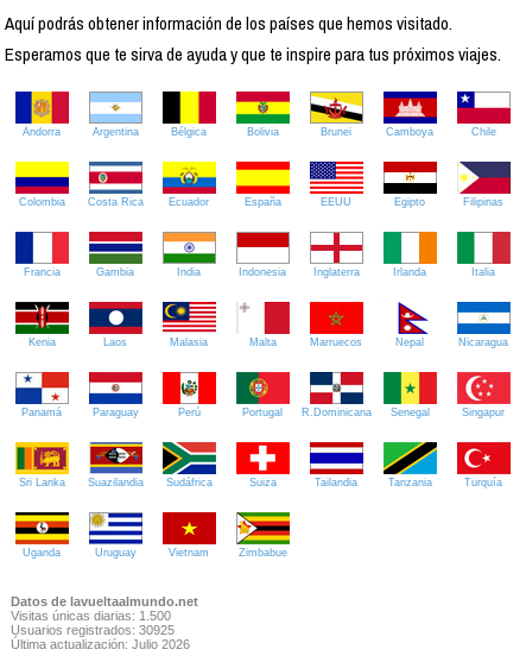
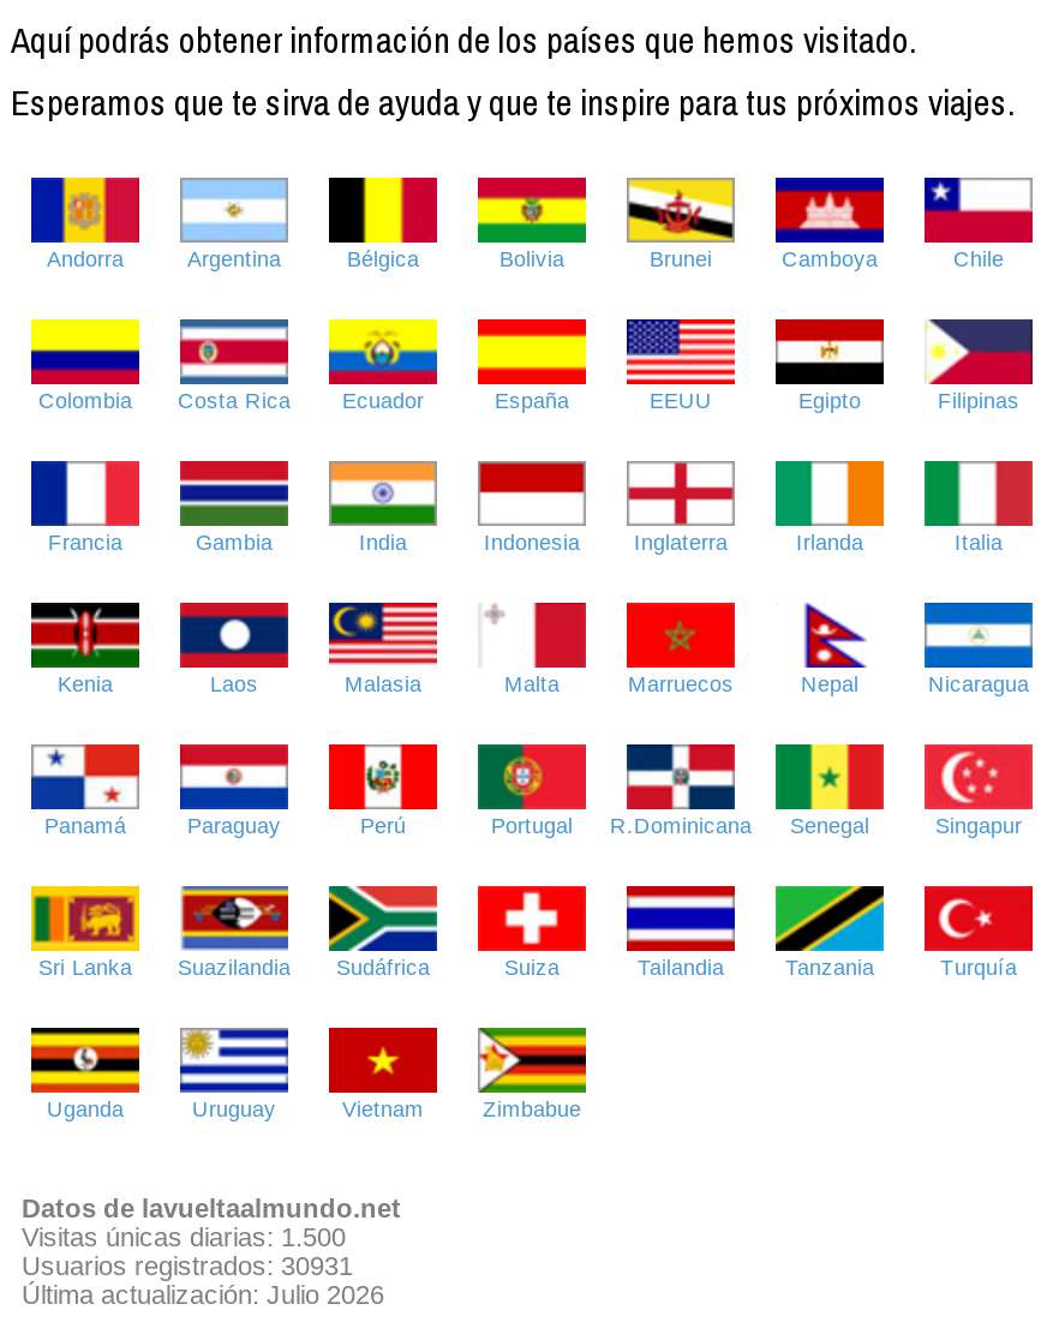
[11,623,175,638] Usuarios registrados: 30925 -> [22,1250,353,1279] Usuarios registrados: 30931

